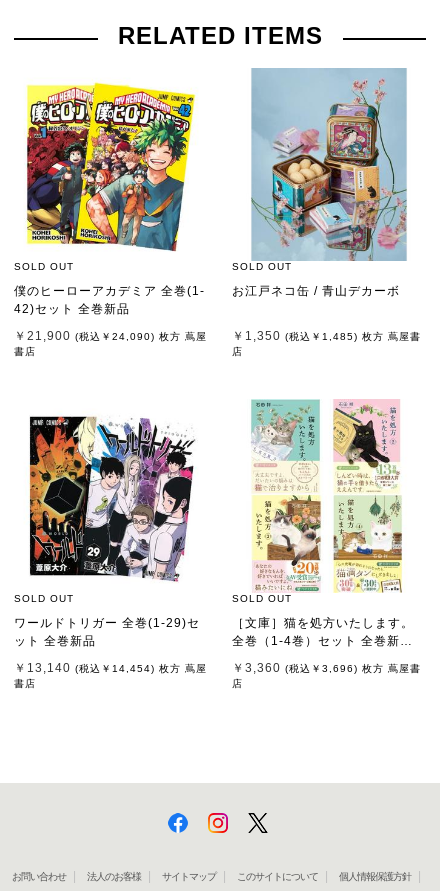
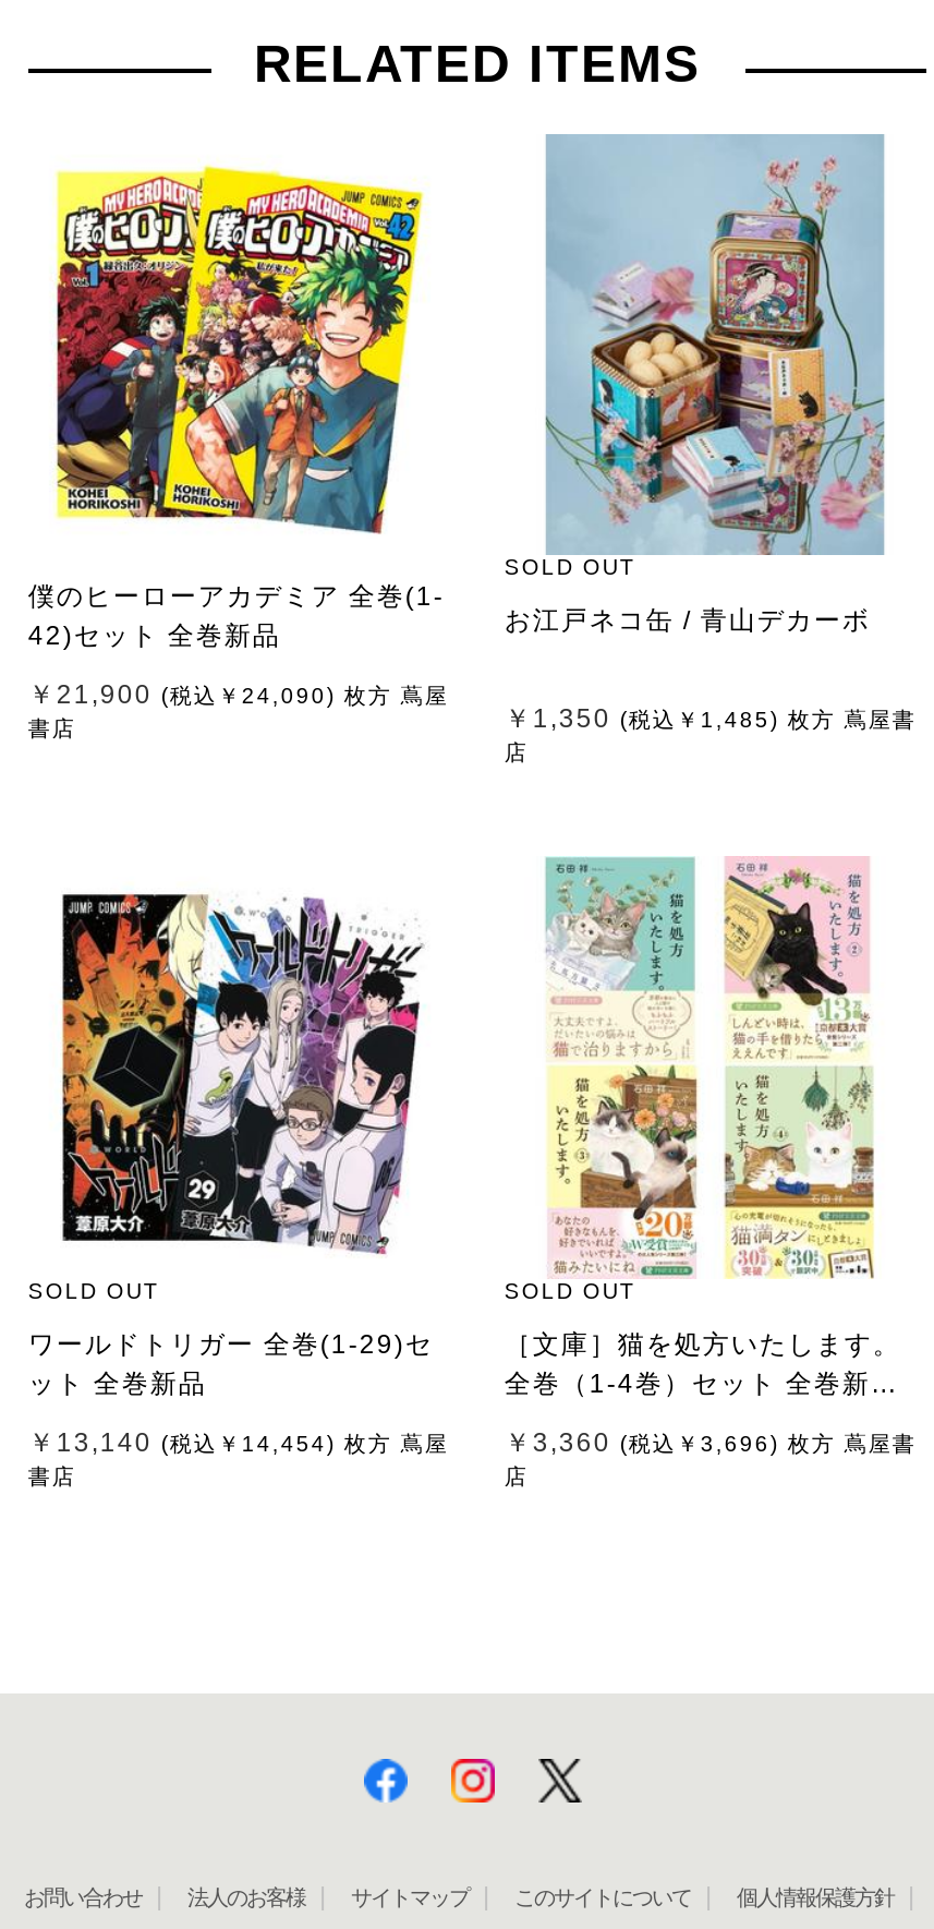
[14,261,74,272] SOLD OUT -> none

